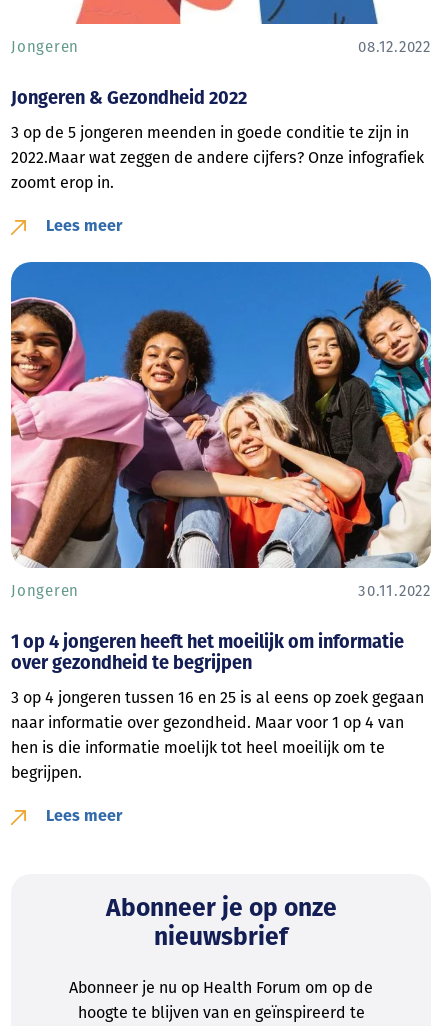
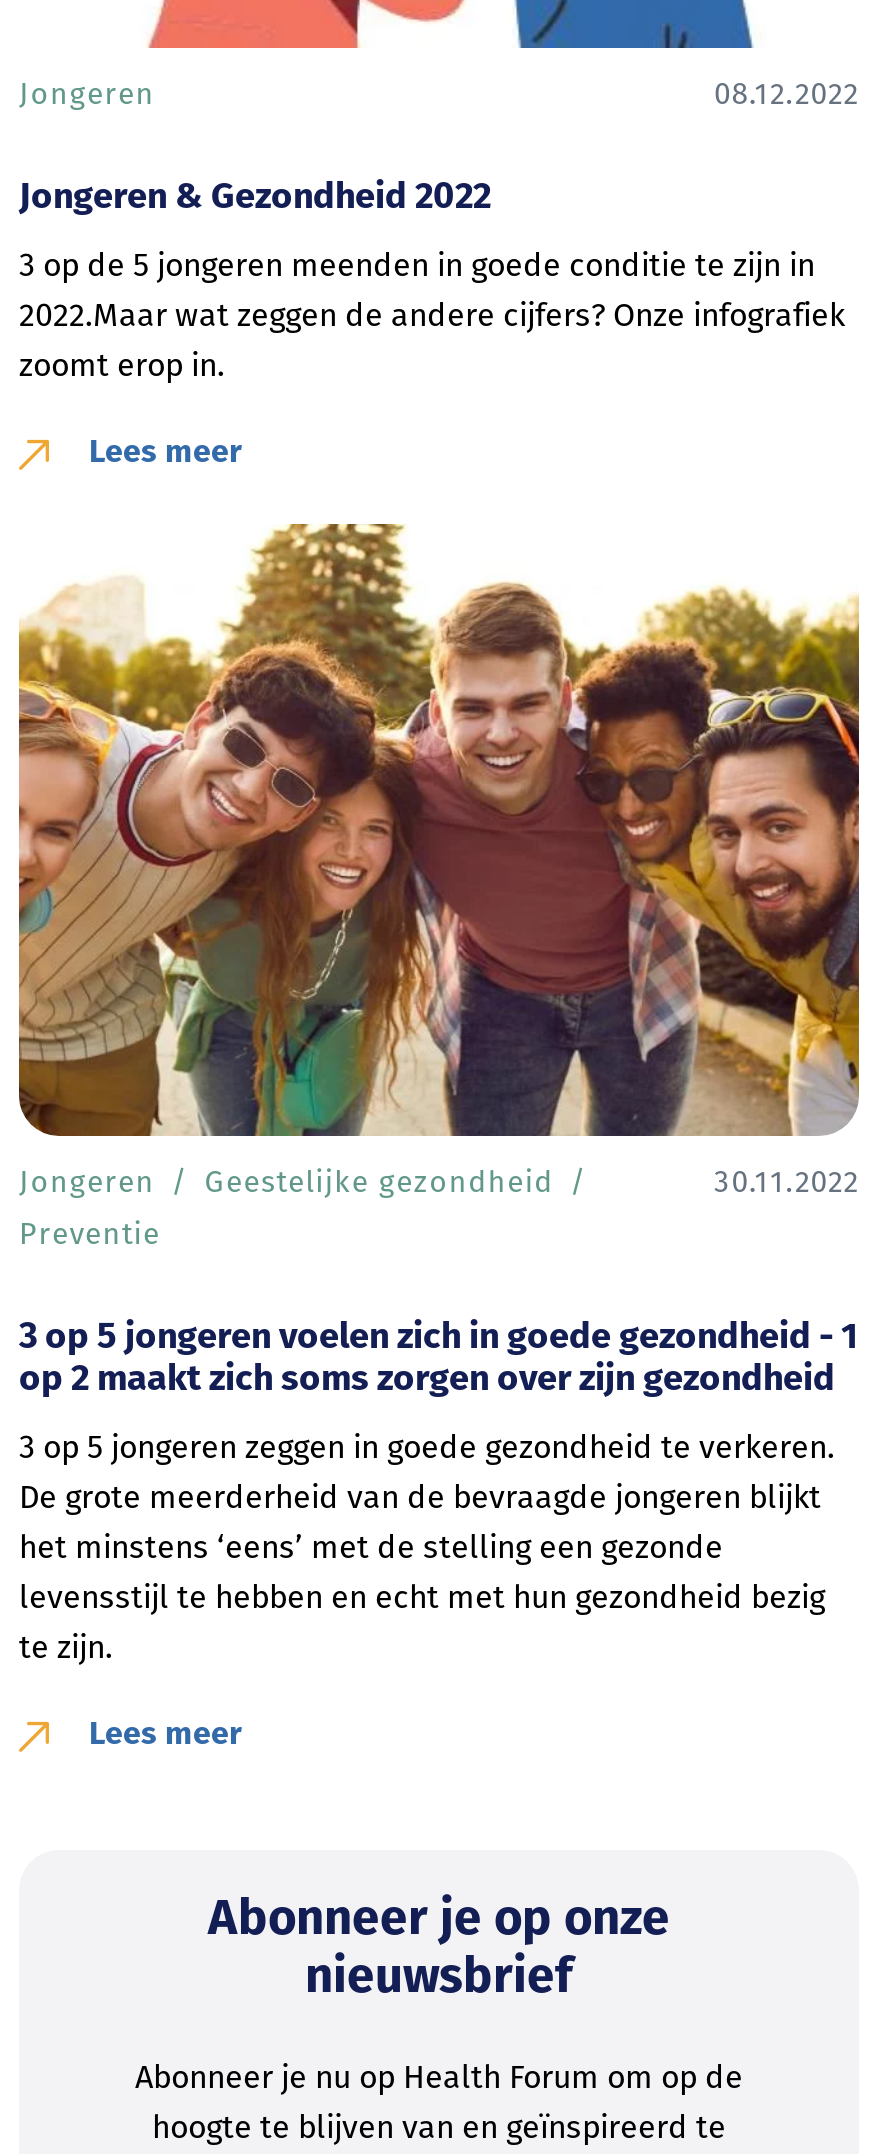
[10,261,432,569] [image] -> [17,522,861,1138] [image]
none -> [19,1164,554,1252] Geestelijke gezondheid | Preventie
[11,634,404,674] 1 op 4 jongeren heeft het moeilijk om informatie | over gezondheid te begrijpen -> [19,1320,857,1400] 3 op 5 jongeren voelen zich in goede gezondheid - 1 | op 2 maakt zich soms zorgen over zijn gezondheid
[11,688,424,782] 3 op 4 jongeren tussen 16 en 25 is al eens op zoek gegaan | naar informatie over gezondheid. Maar voor 1 op 4 van | hen is die informatie moelijk tot heel moeilijk om te | begrijpen. -> [19,1429,835,1667] 3 op 5 jongeren zeggen in goede gezondheid te verkeren. | De grote meerderheid van de bevraagde jongeren blijkt | het minstens ‘eens’ met de stelling een gezonde | levensstijl te hebben en echt met hun gezondheid bezig | te zijn.

